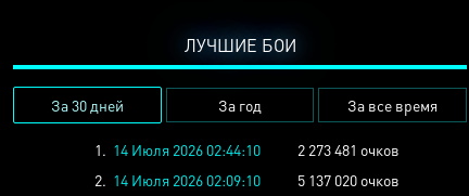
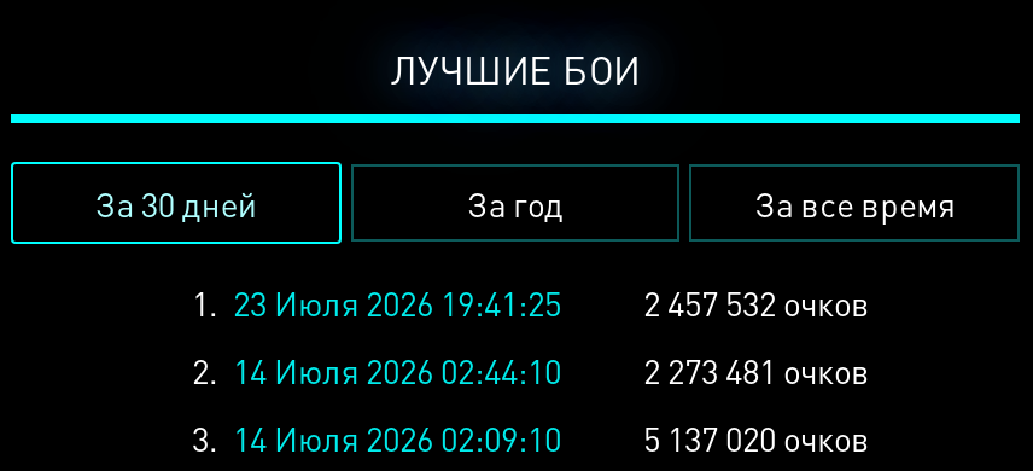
[94,140,261,159] 1. 14 Июля 2026 02:44:10 -> [192,280,870,391] 1. 23 Июля 2026 19:41:25 | 2 457 532 очков | 2. 14 Июля 2026 02:44:10
[94,170,400,190] 2. 14 Июля 2026 02:09:10 5 137 020 очков -> [192,415,870,459] 3. 14 Июля 2026 02:09:10 5 137 020 очков

